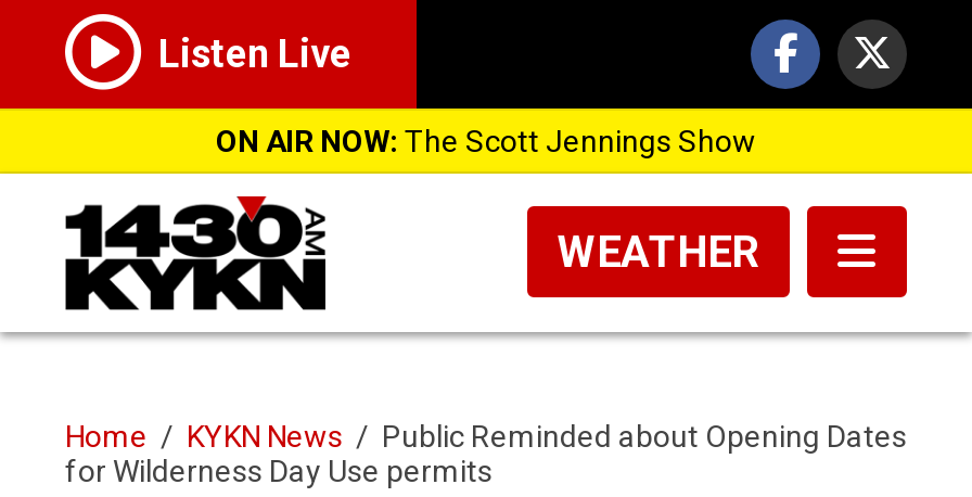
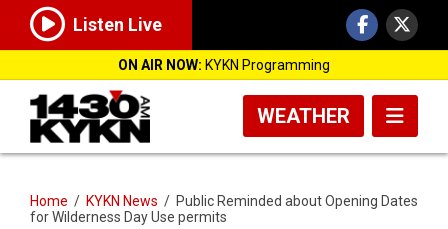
[216,124,756,158] ON AIR NOW: The Scott Jennings Show -> [118,57,330,73] ON AIR NOW: KYKN Programming

